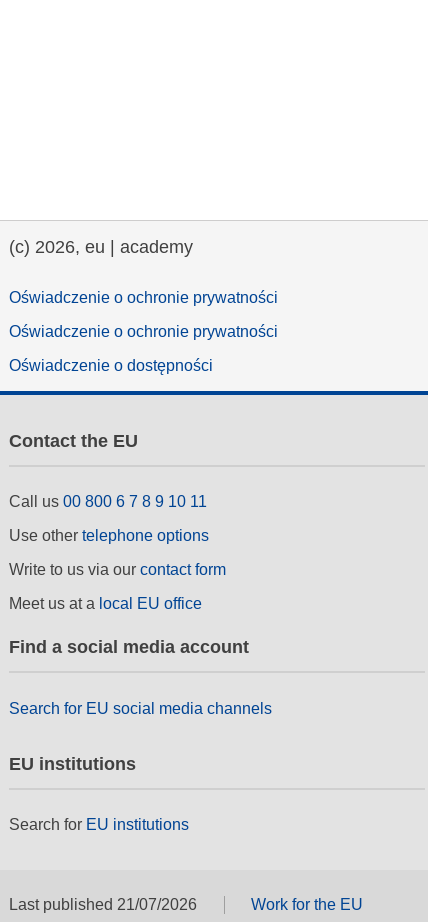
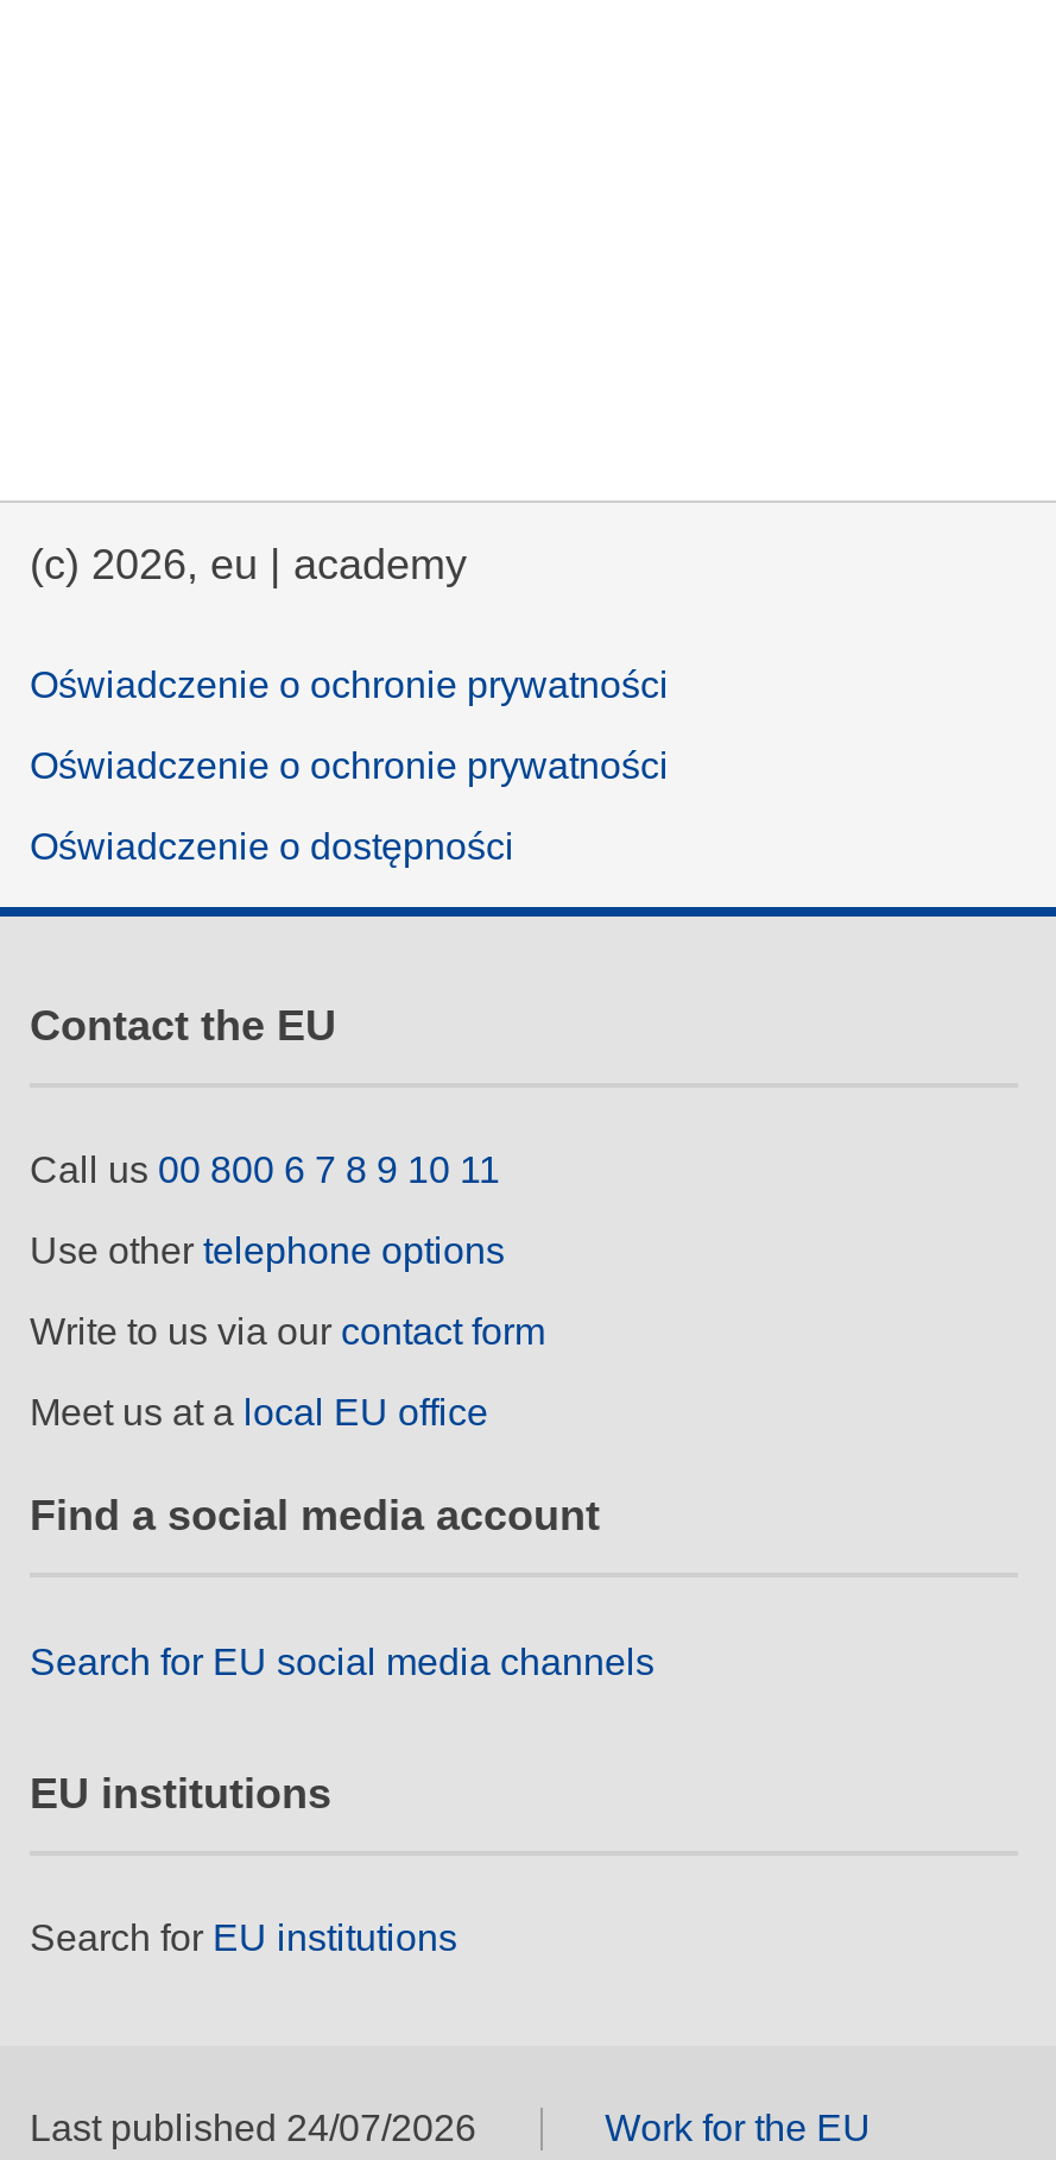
[9,896,197,913] Last published 21/07/2026 -> [30,2109,476,2149] Last published 24/07/2026

